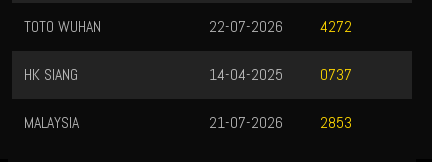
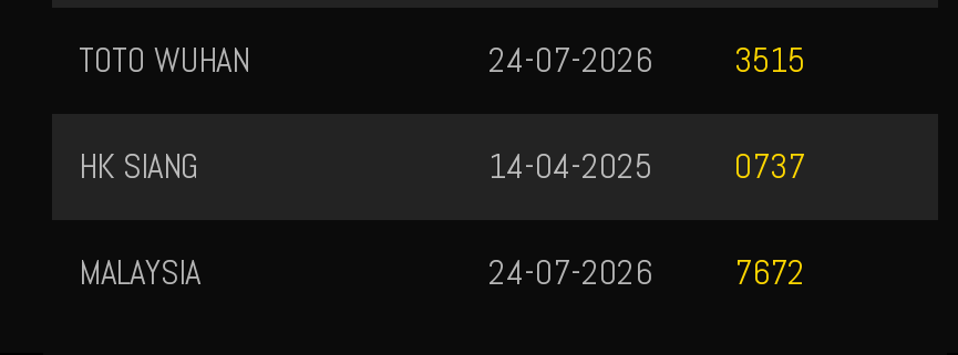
[209,20,283,40] 22-07-2026 -> [488,45,652,89] 24-07-2026
[320,20,352,40] 4272 -> [734,46,805,90] 3515
[209,116,283,136] 21-07-2026 -> [488,257,652,301] 24-07-2026
[320,116,352,136] 2853 -> [734,258,805,302] 7672

